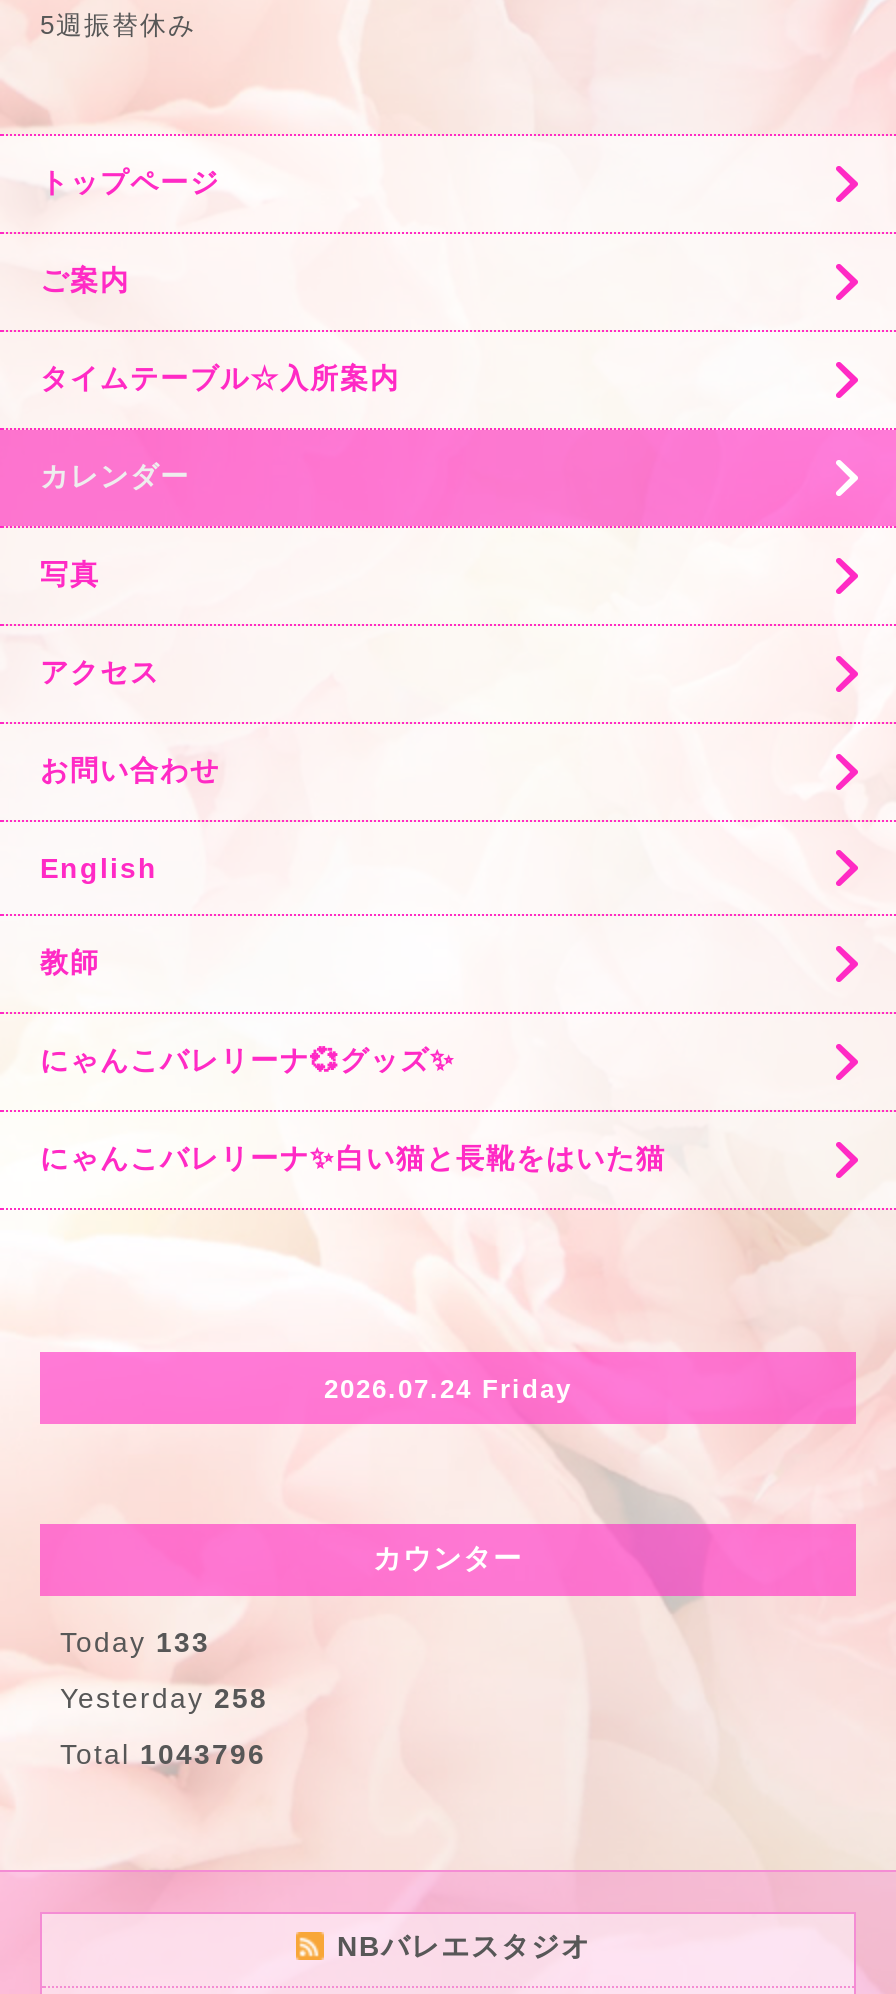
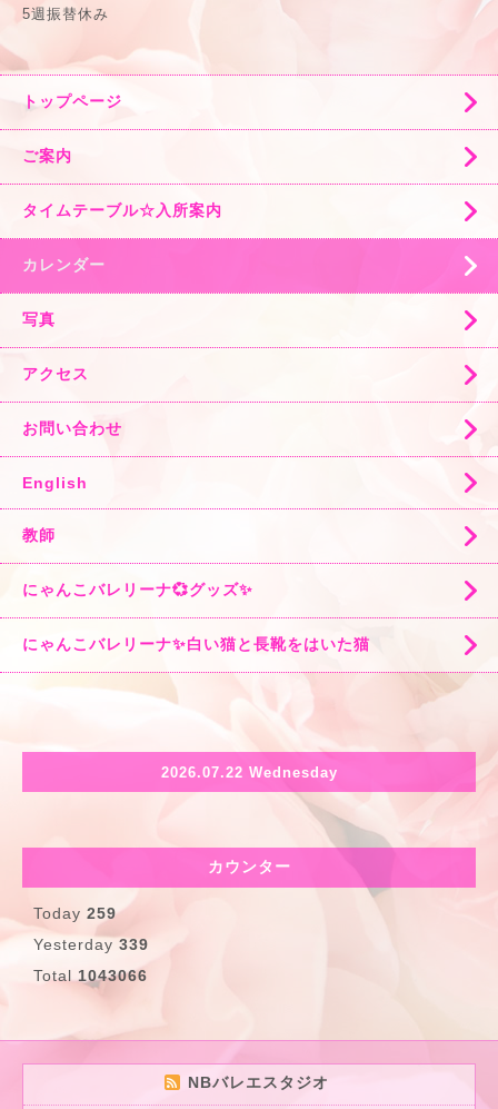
[324,1373,572,1403] 2026.07.24 Friday -> [161,764,337,780] 2026.07.22 Wednesday
[60,1626,210,1658] Today 133 -> [33,904,117,922] Today 259
[60,1682,268,1714] Yesterday 258 -> [33,935,149,953] Yesterday 339
[60,1738,266,1770] Total 1043796 -> [33,967,148,984] Total 1043066

